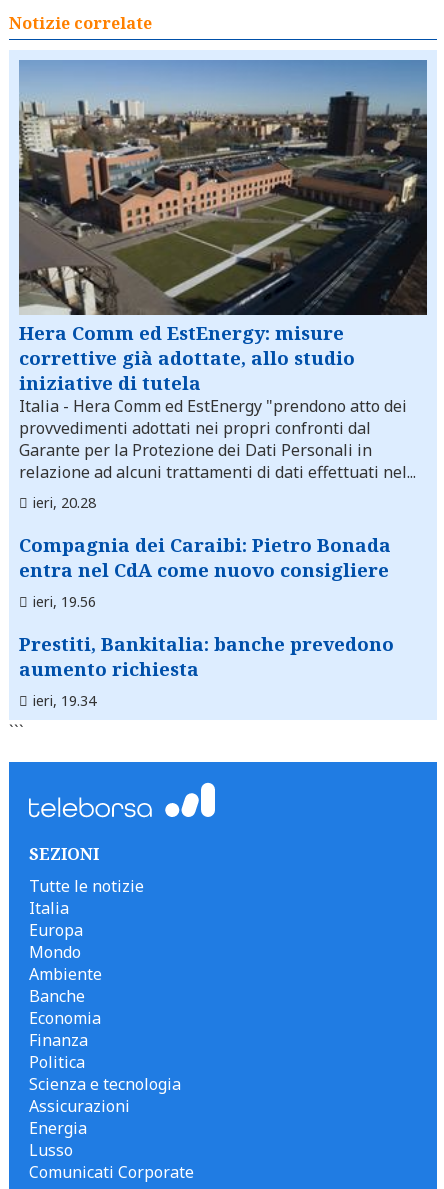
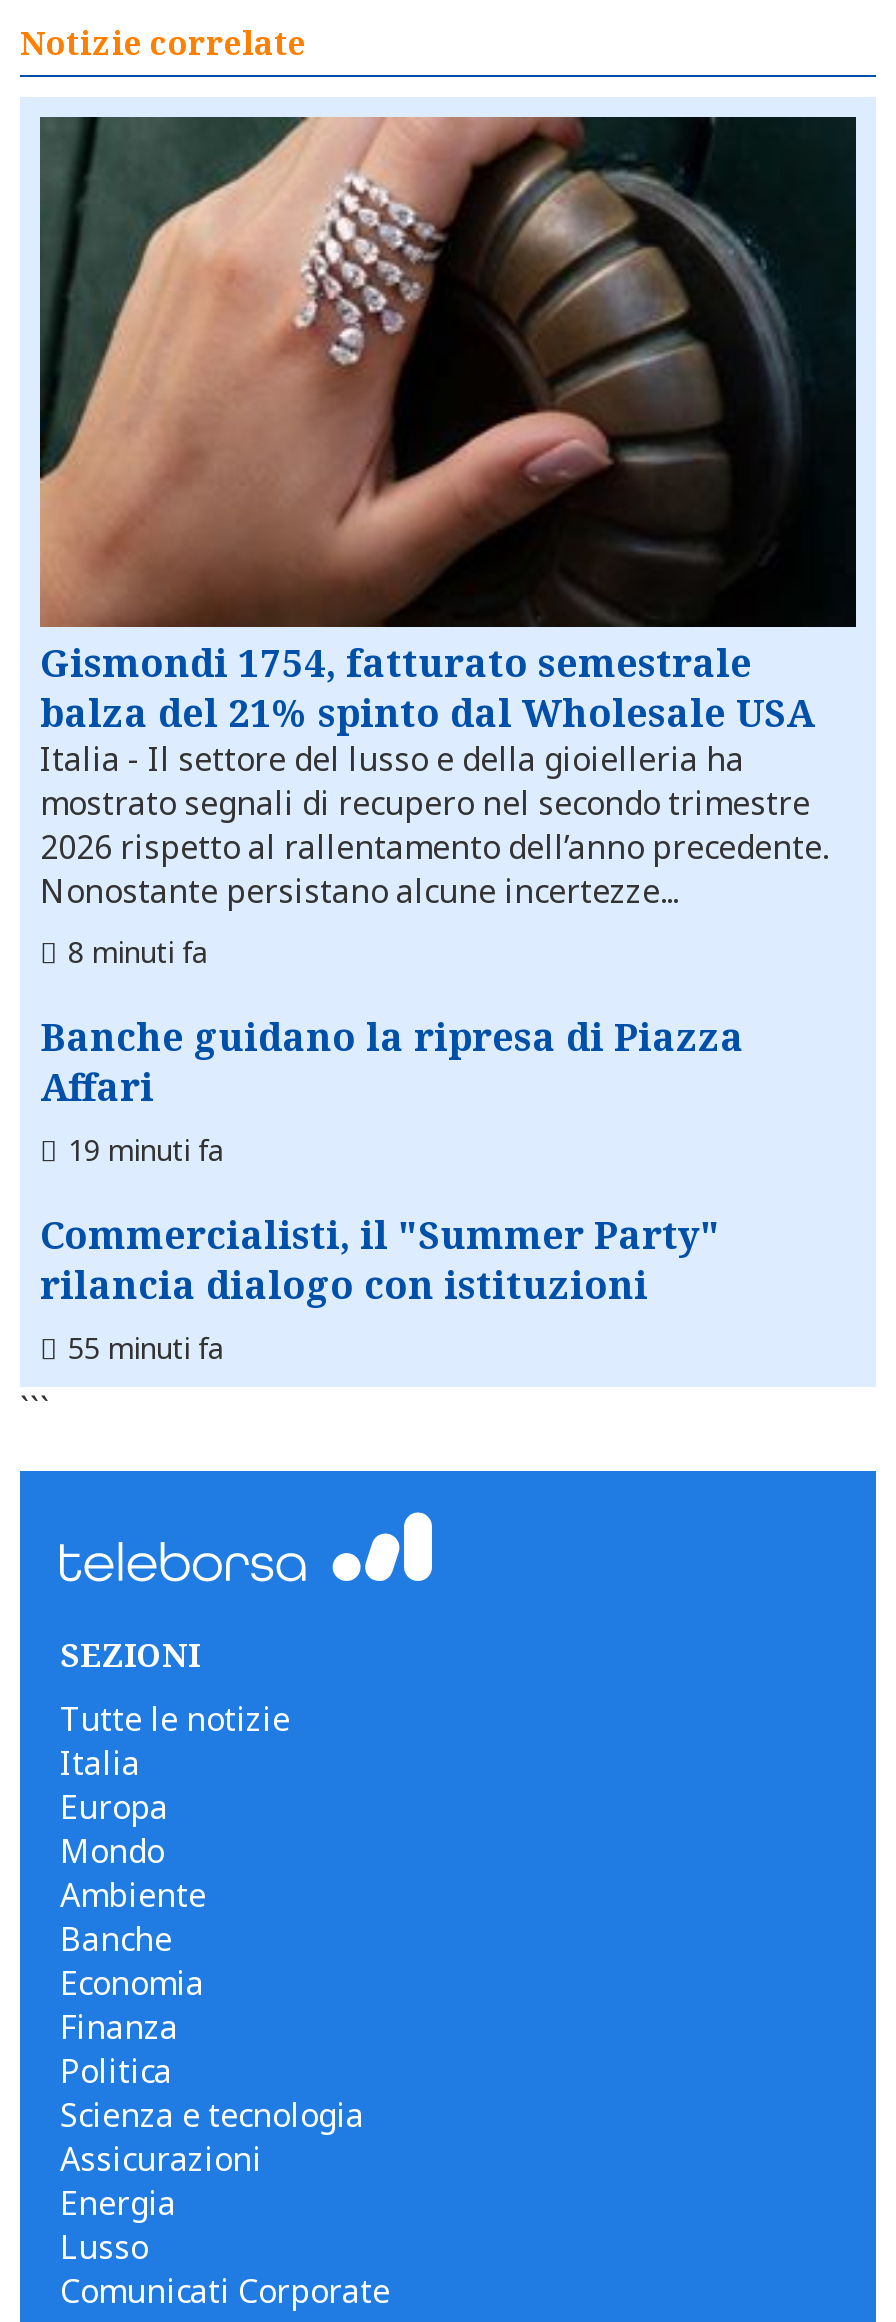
[18,59,427,483] [image] | Hera Comm ed EstEnergy: misure | correttive già adottate, allo studio | iniziative di tutela | Italia - Hera Comm ed EstEnergy "prendono atto dei | provvedimenti adottati nei propri confronti dal | Garante per la Protezione dei Dati Personali in | relazione ad alcuni trattamenti di dati effettuati nel... -> [40,115,856,913] [image] | Gismondi 1754, fatturato semestrale | balza del 21% spinto dal Wholesale USA | Italia - Il settore del lusso e della gioielleria ha | mostrato segnali di recupero nel secondo trimestre | 2026 rispetto al rallentamento dell’anno precedente. | Nonostante persistano alcune incertezze...
[33,493,96,512] ieri, 20.28 -> [68,933,208,971] 8 minuti fa
[19,532,391,611] Compagnia dei Caraibi: Pietro Bonada | entra nel CdA come nuovo consigliere | ieri, 19.56 -> [40,1011,744,1169] Banche guidano la ripresa di Piazza | Affari | 19 minuti fa
[19,631,394,710] Prestiti, Bankitalia: banche prevedono | aumento richiesta | ieri, 19.34 -> [40,1209,720,1367] Commercialisti, il "Summer Party" | rilancia dialogo con istituzioni | 55 minuti fa

